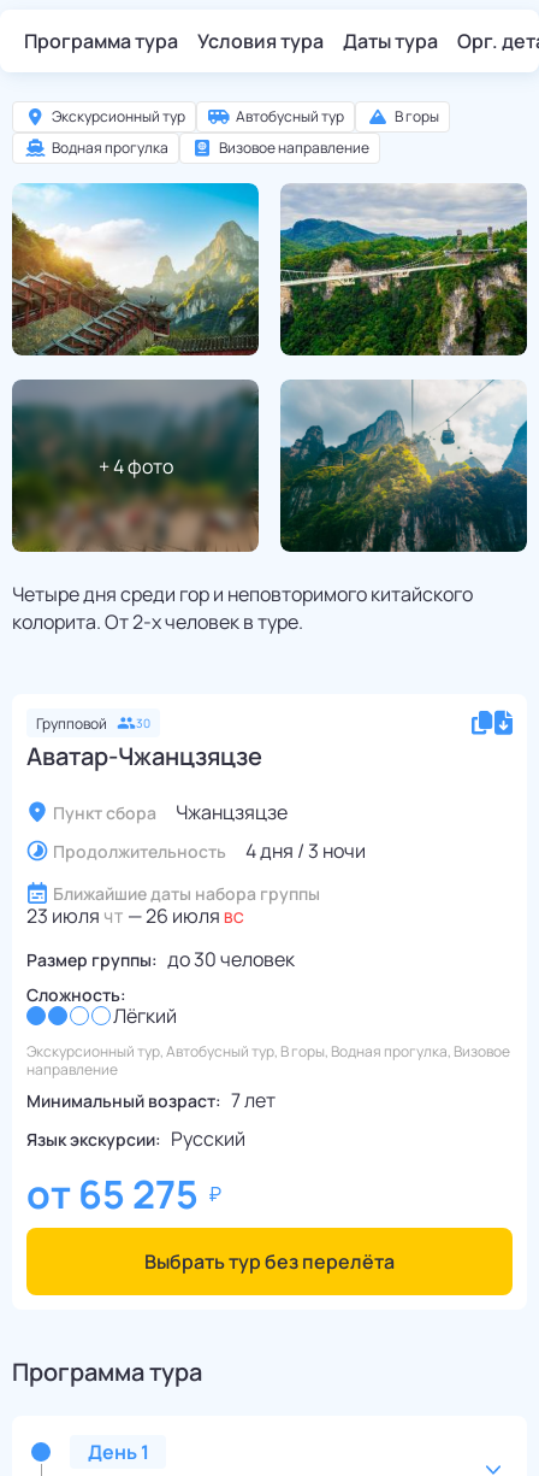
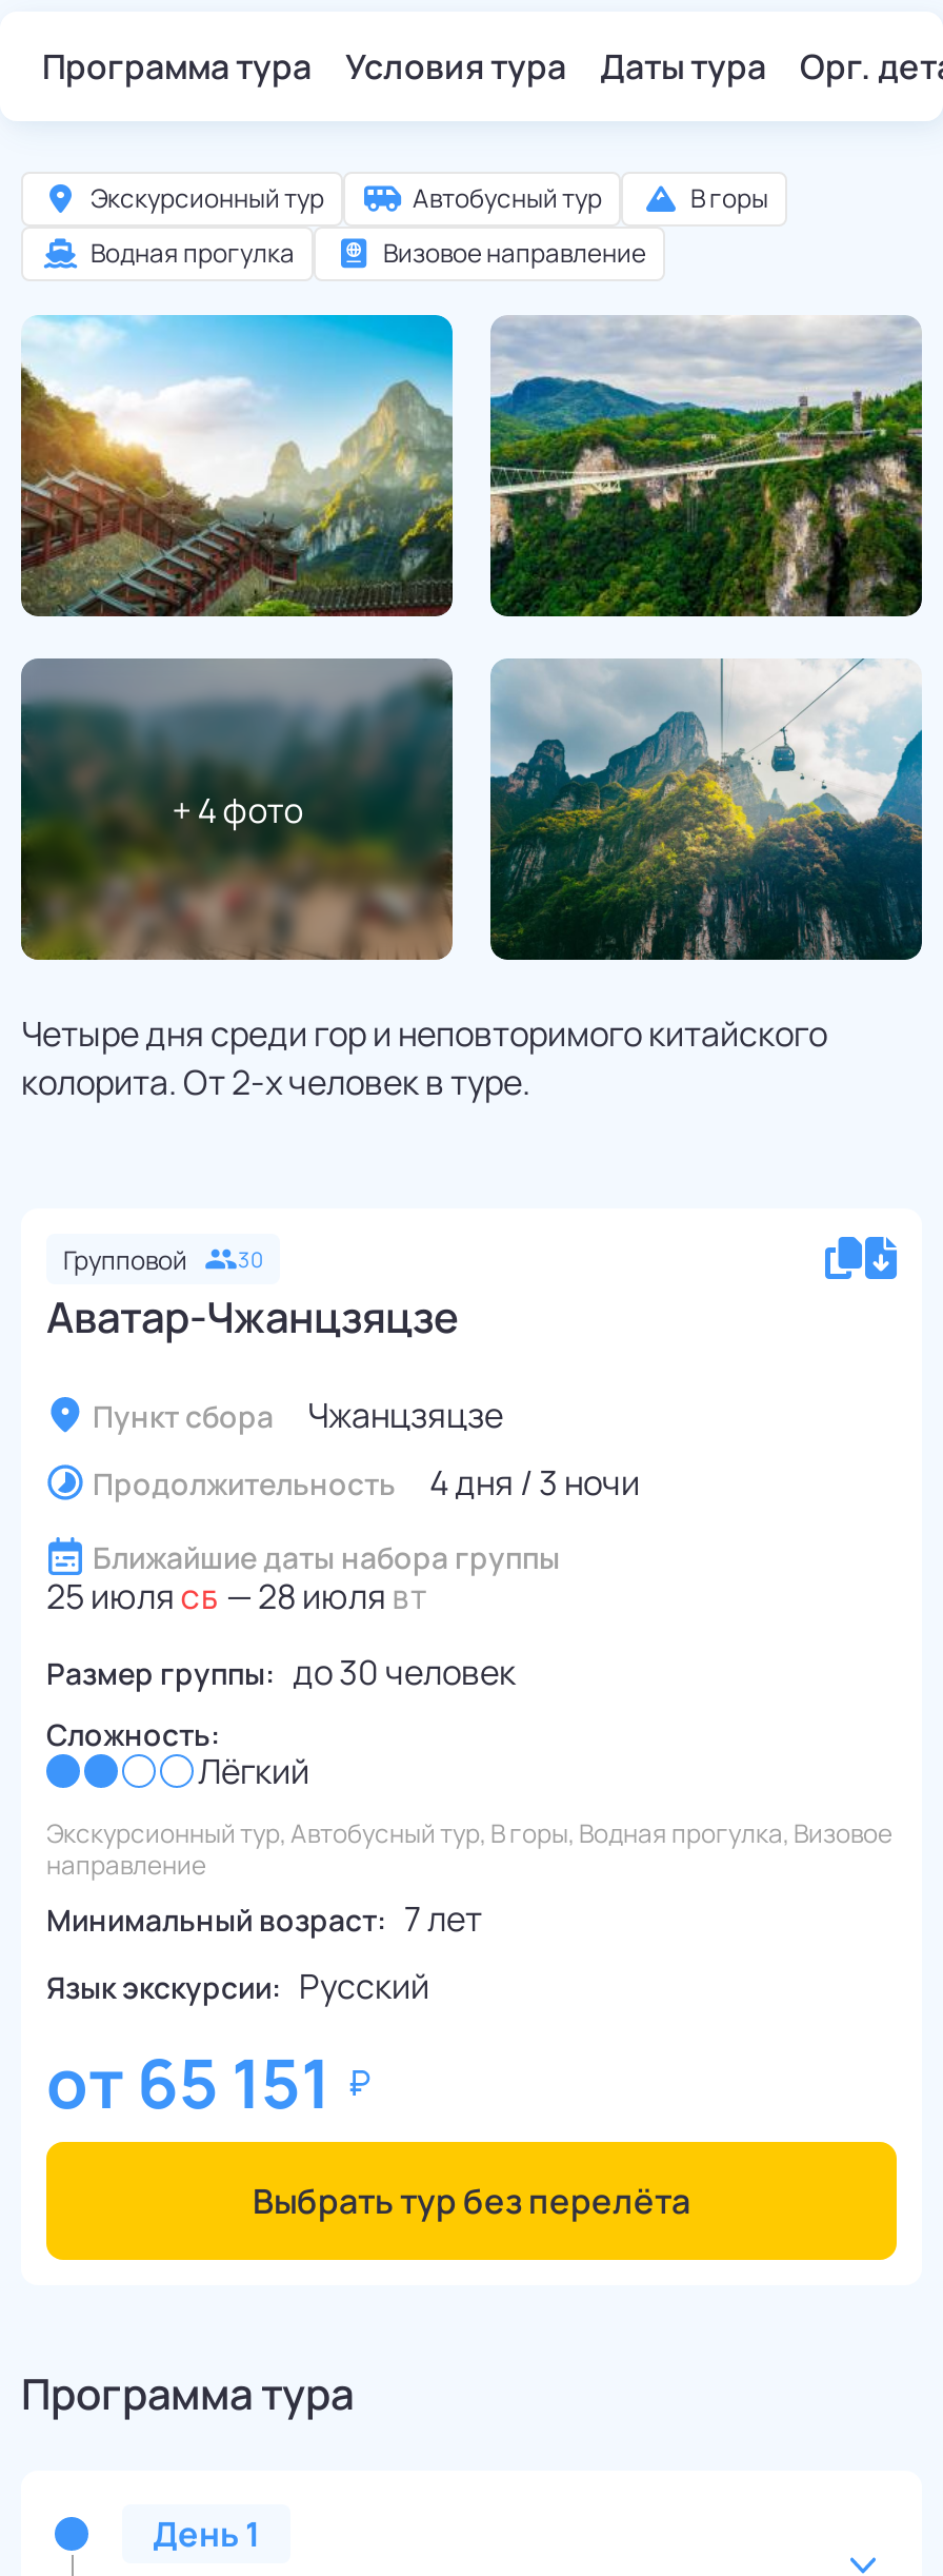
[26,903,245,929] 23 июля ЧТ — 26 июля ВС -> [46,1573,427,1620] 25 июля СБ — 28 июля ВТ
[26,1168,199,1221] от 65 275 -> [46,2037,330,2130] от 65 151

